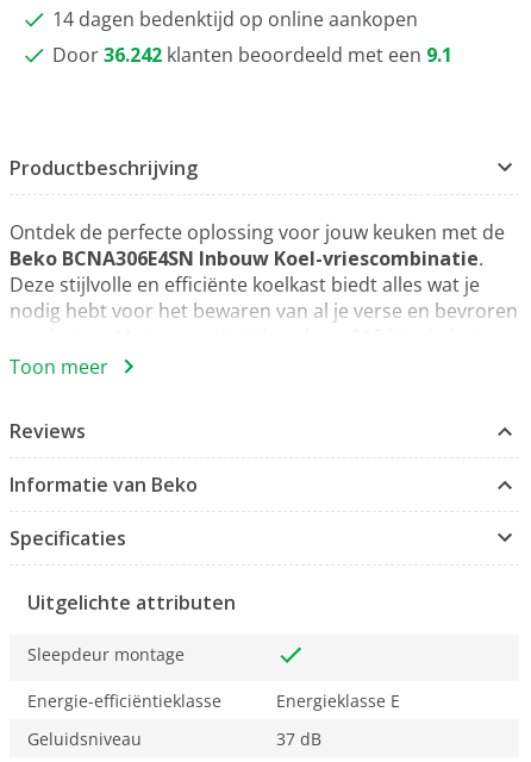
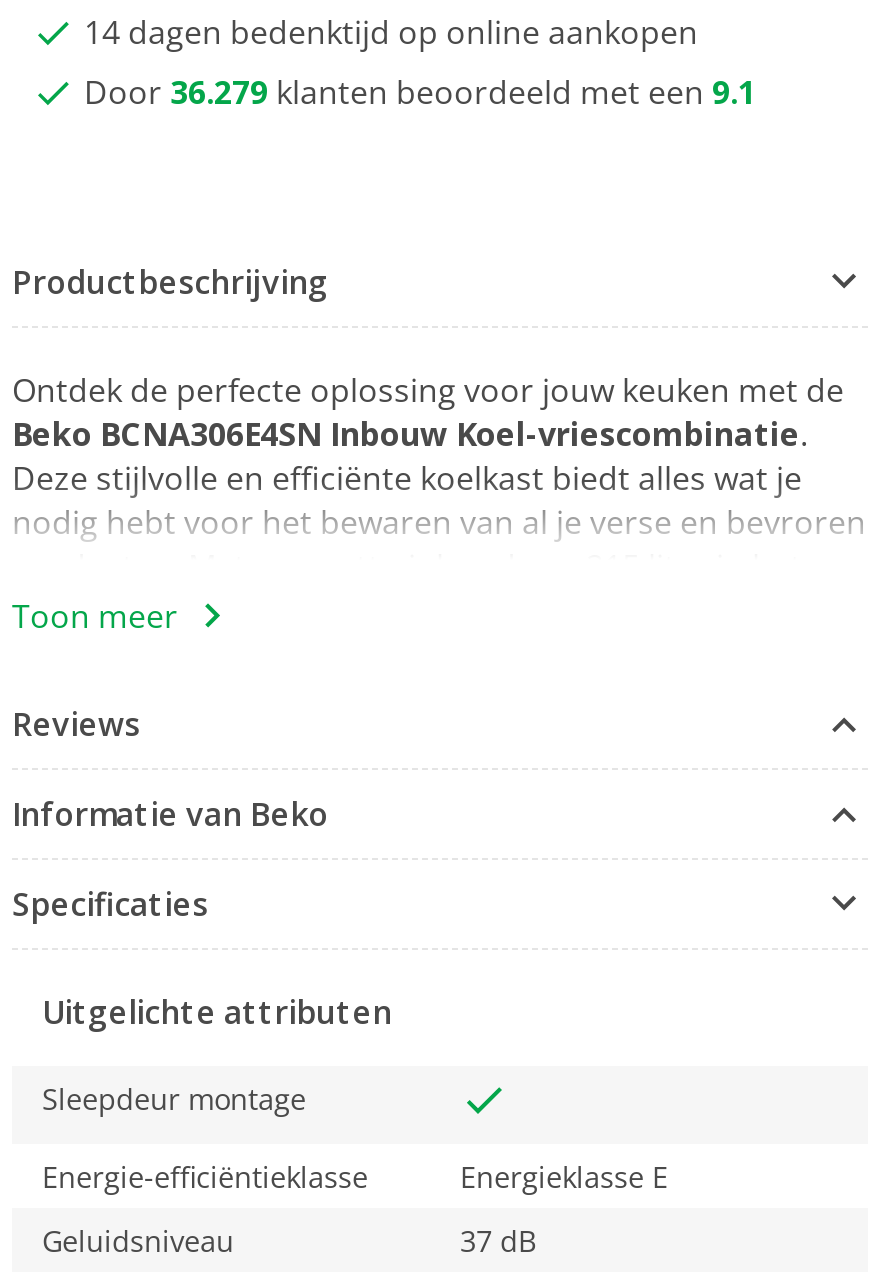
[52,42,452,68] Door 36.242 klanten beoordeeld met een 9.1 -> [84,70,756,114] Door 36.279 klanten beoordeeld met een 9.1

